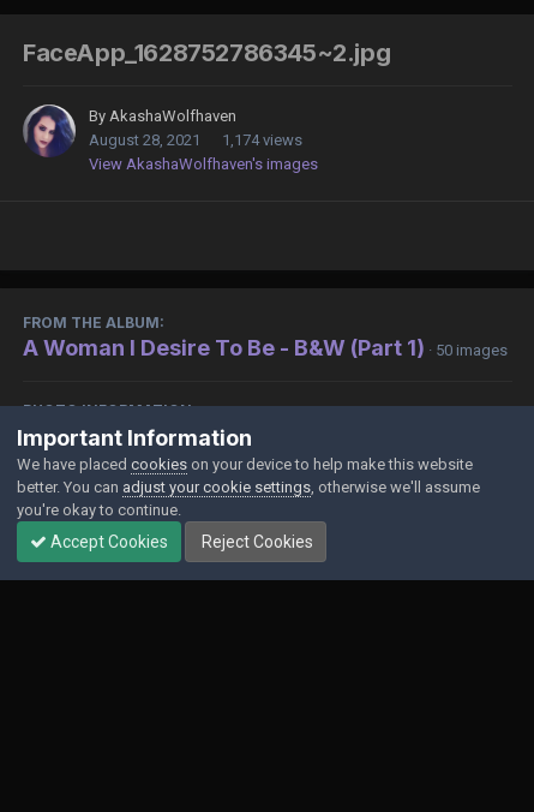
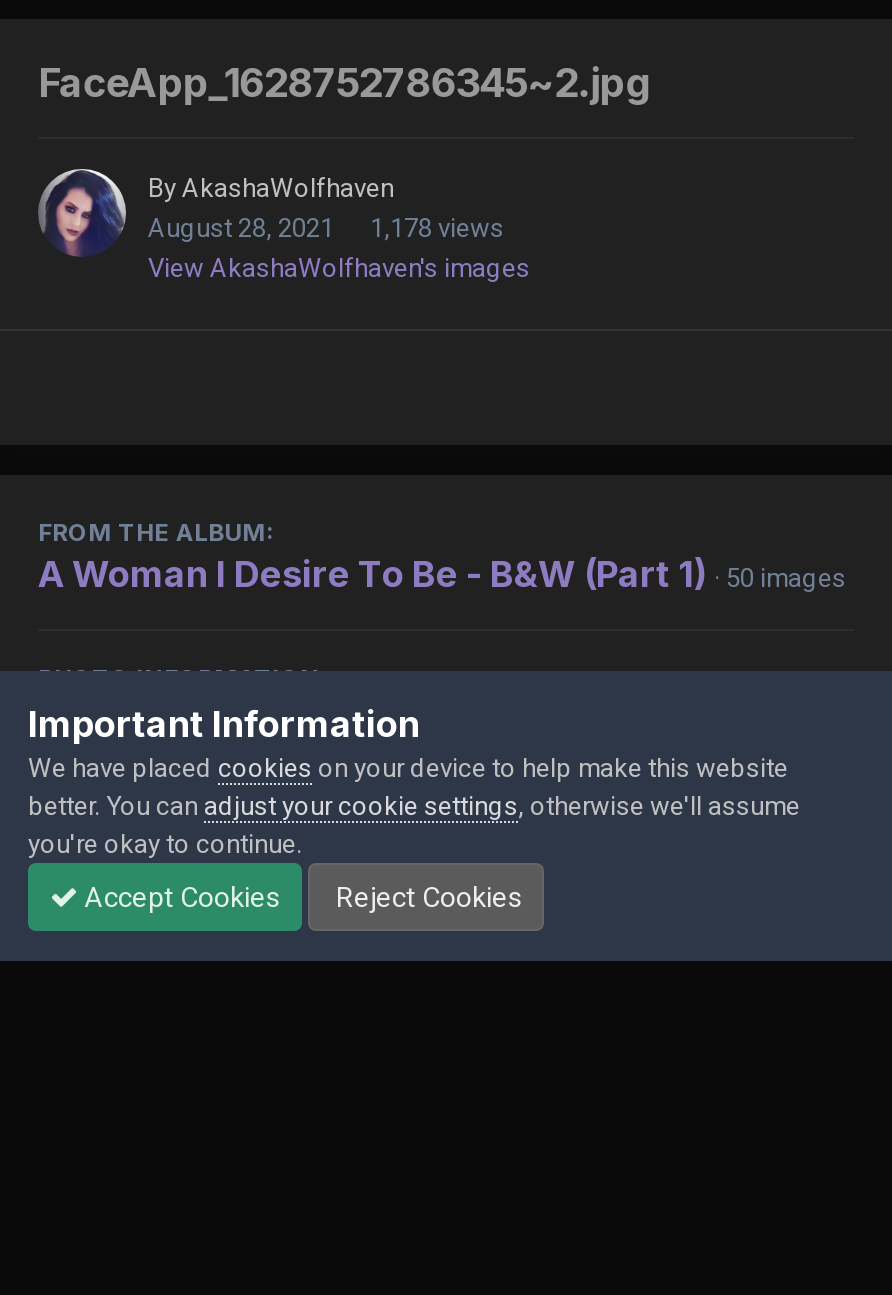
[89,131,302,149] August 28, 2021 1,174 views -> [148,214,504,244] August 28, 2021 1,178 views

